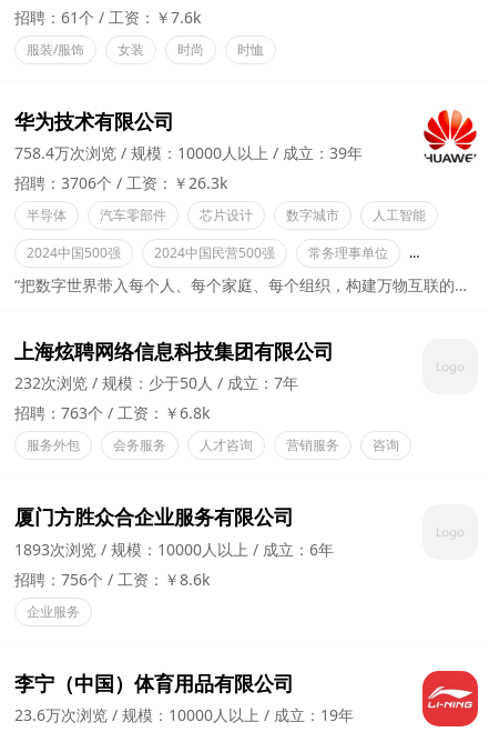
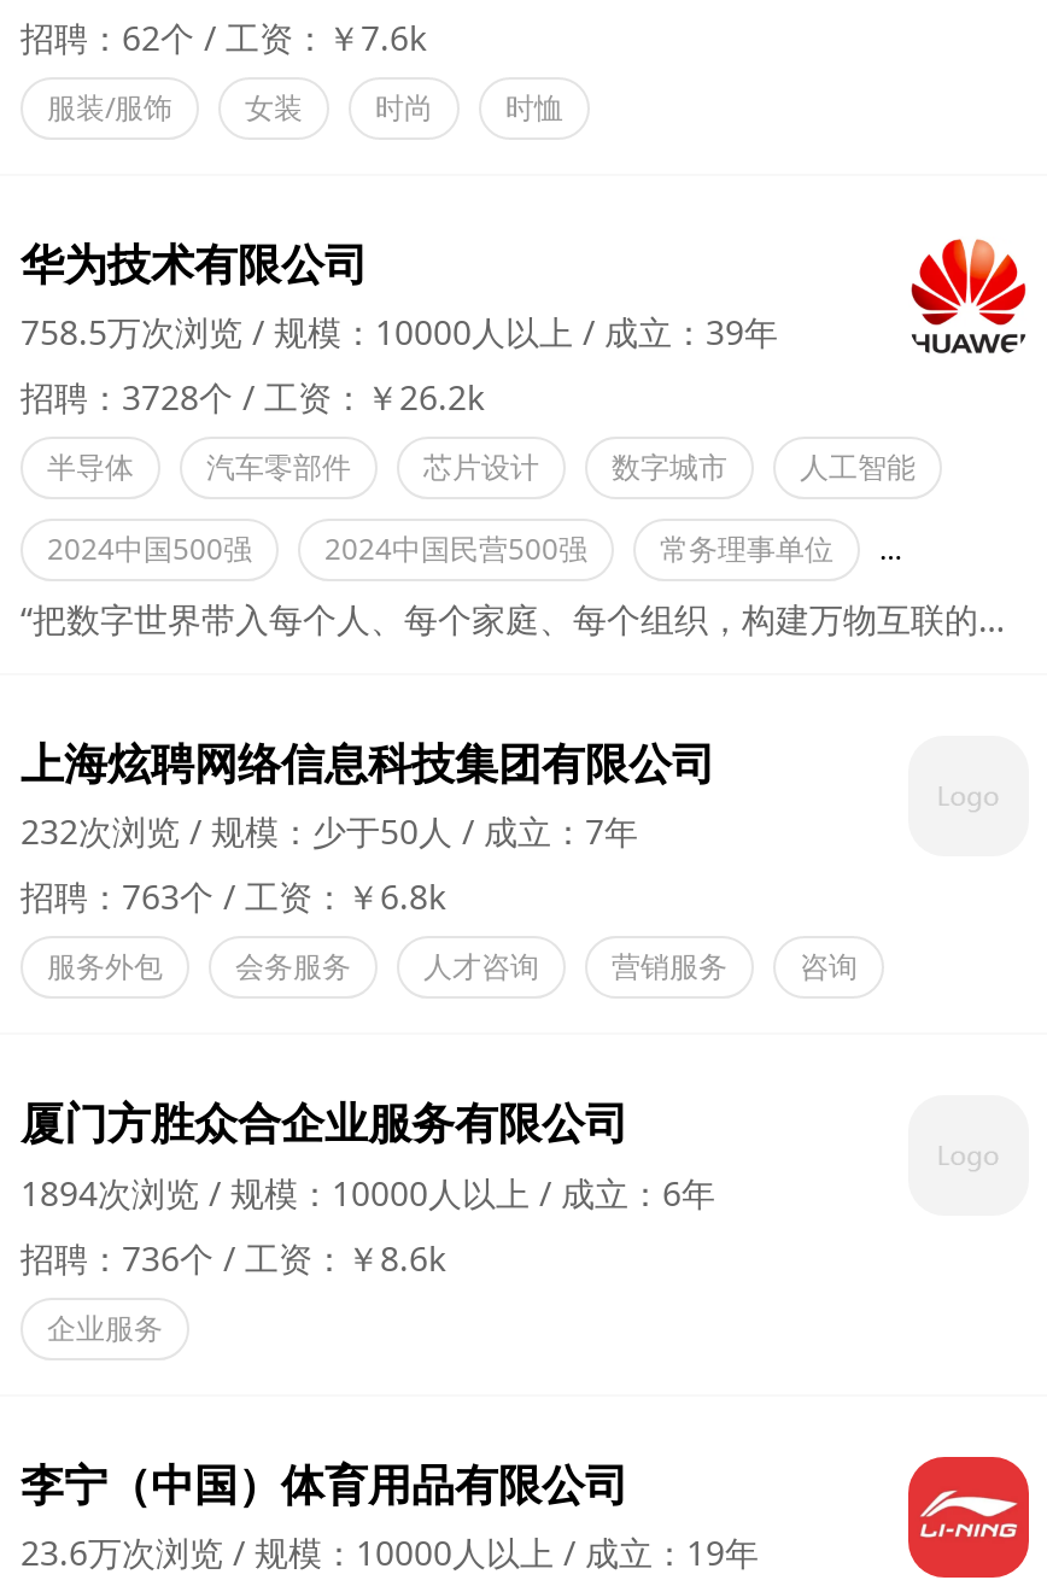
[14,6,201,28] 招聘：61个 工资：￥7.6k -> [21,14,426,60] 招聘：62个 工资：￥7.6k
[14,142,363,163] 758.4万次浏览 规模：10000人以上 成立：39年 -> [21,309,778,355] 758.5万次浏览 规模：10000人以上 成立：39年
[14,172,112,193] 招聘：3706个 -> [21,374,233,420] 招聘：3728个
[126,172,227,193] 工资：￥26.3k -> [264,374,484,420] 工资：￥26.2k
[14,538,334,559] 1893次浏览 规模：10000人以上 成立：6年 -> [21,1169,715,1215] 1894次浏览 规模：10000人以上 成立：6年
[14,568,210,589] 招聘：756个 工资：￥8.6k -> [21,1234,445,1280] 招聘：736个 工资：￥8.6k

